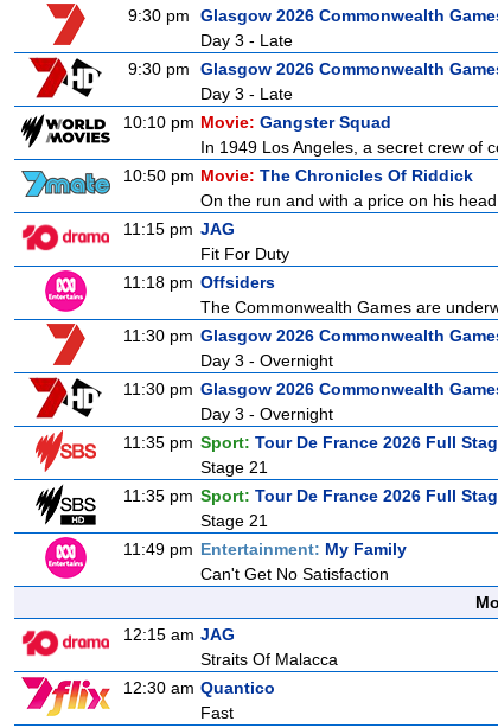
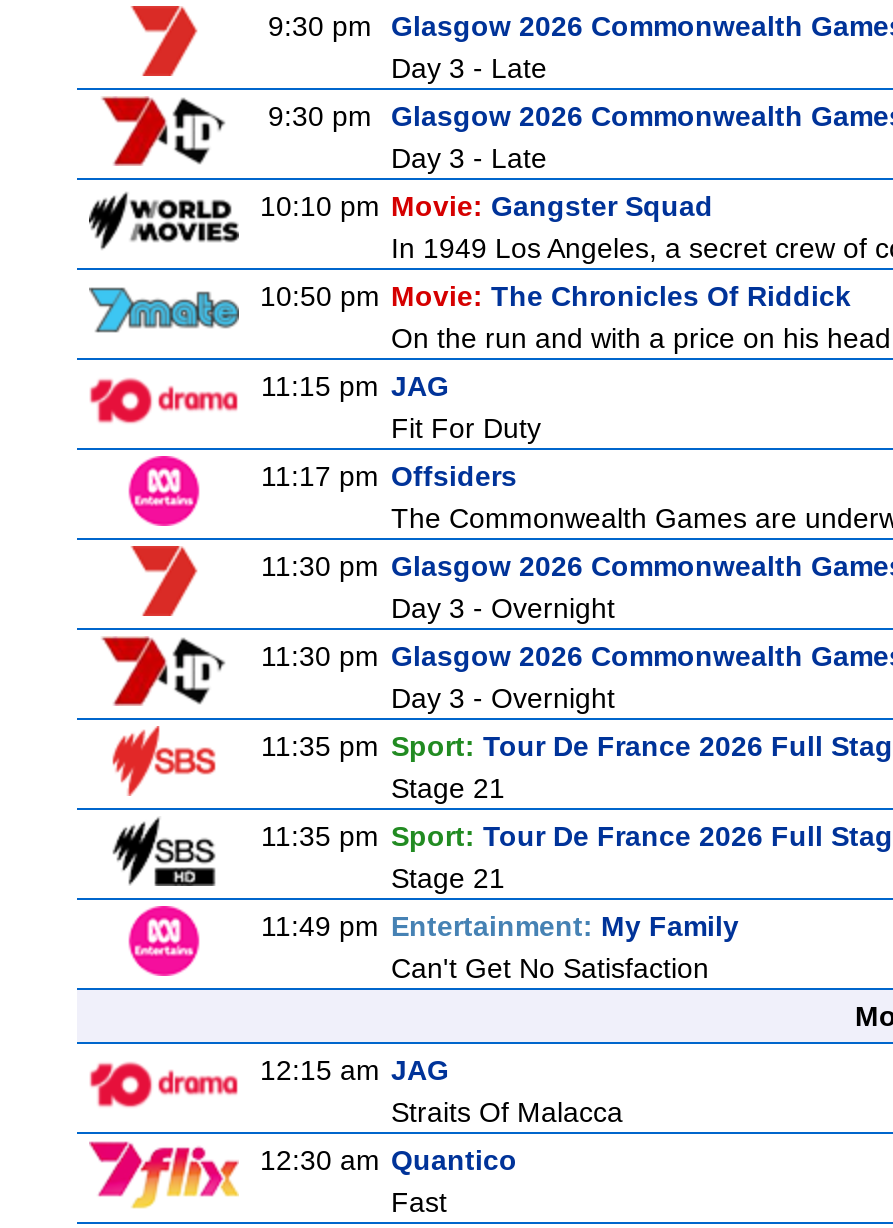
[123,273,275,292] 11:18 pm Offsiders -> [261,460,517,492] 11:17 pm Offsiders

